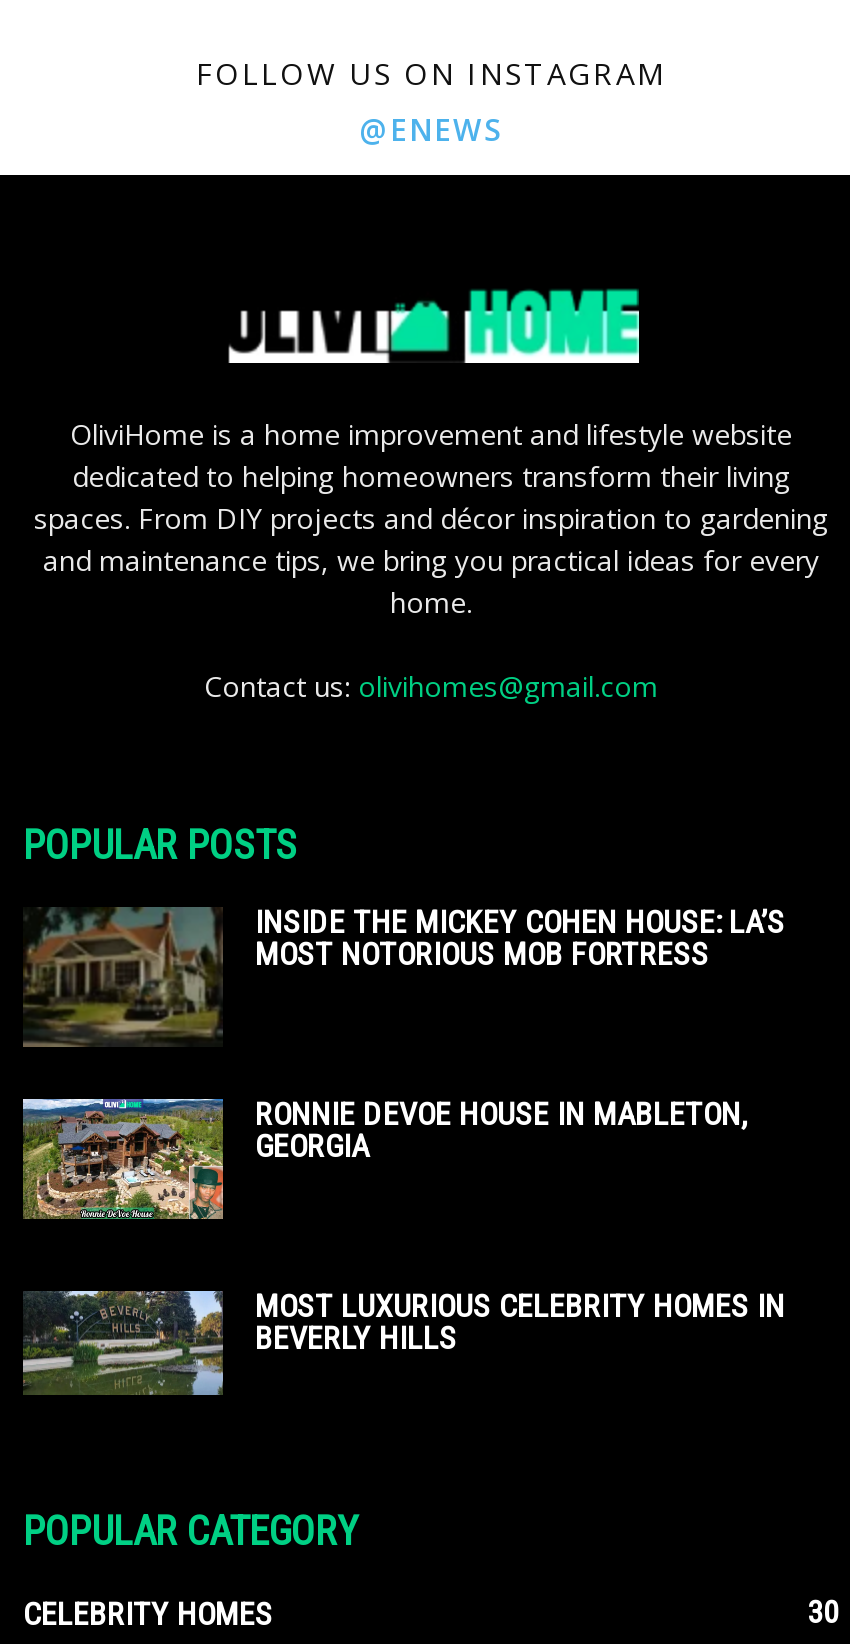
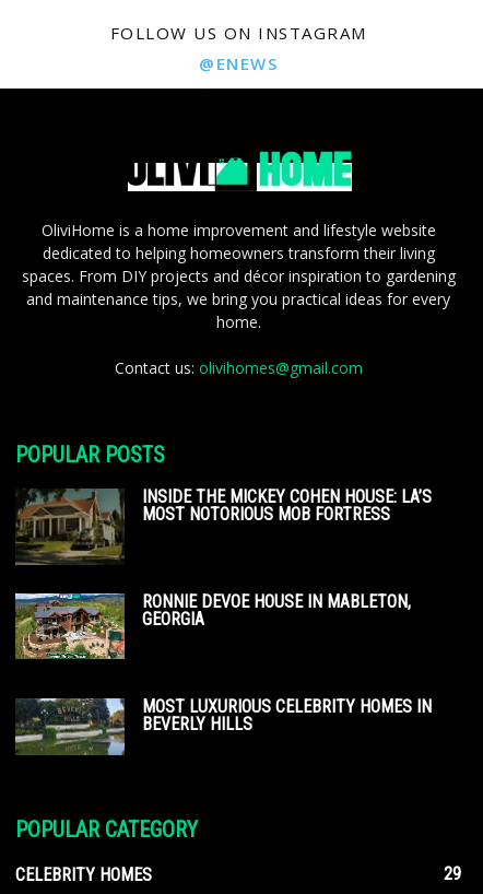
[807,1593,839,1631] 30 -> [444,863,461,884] 29

